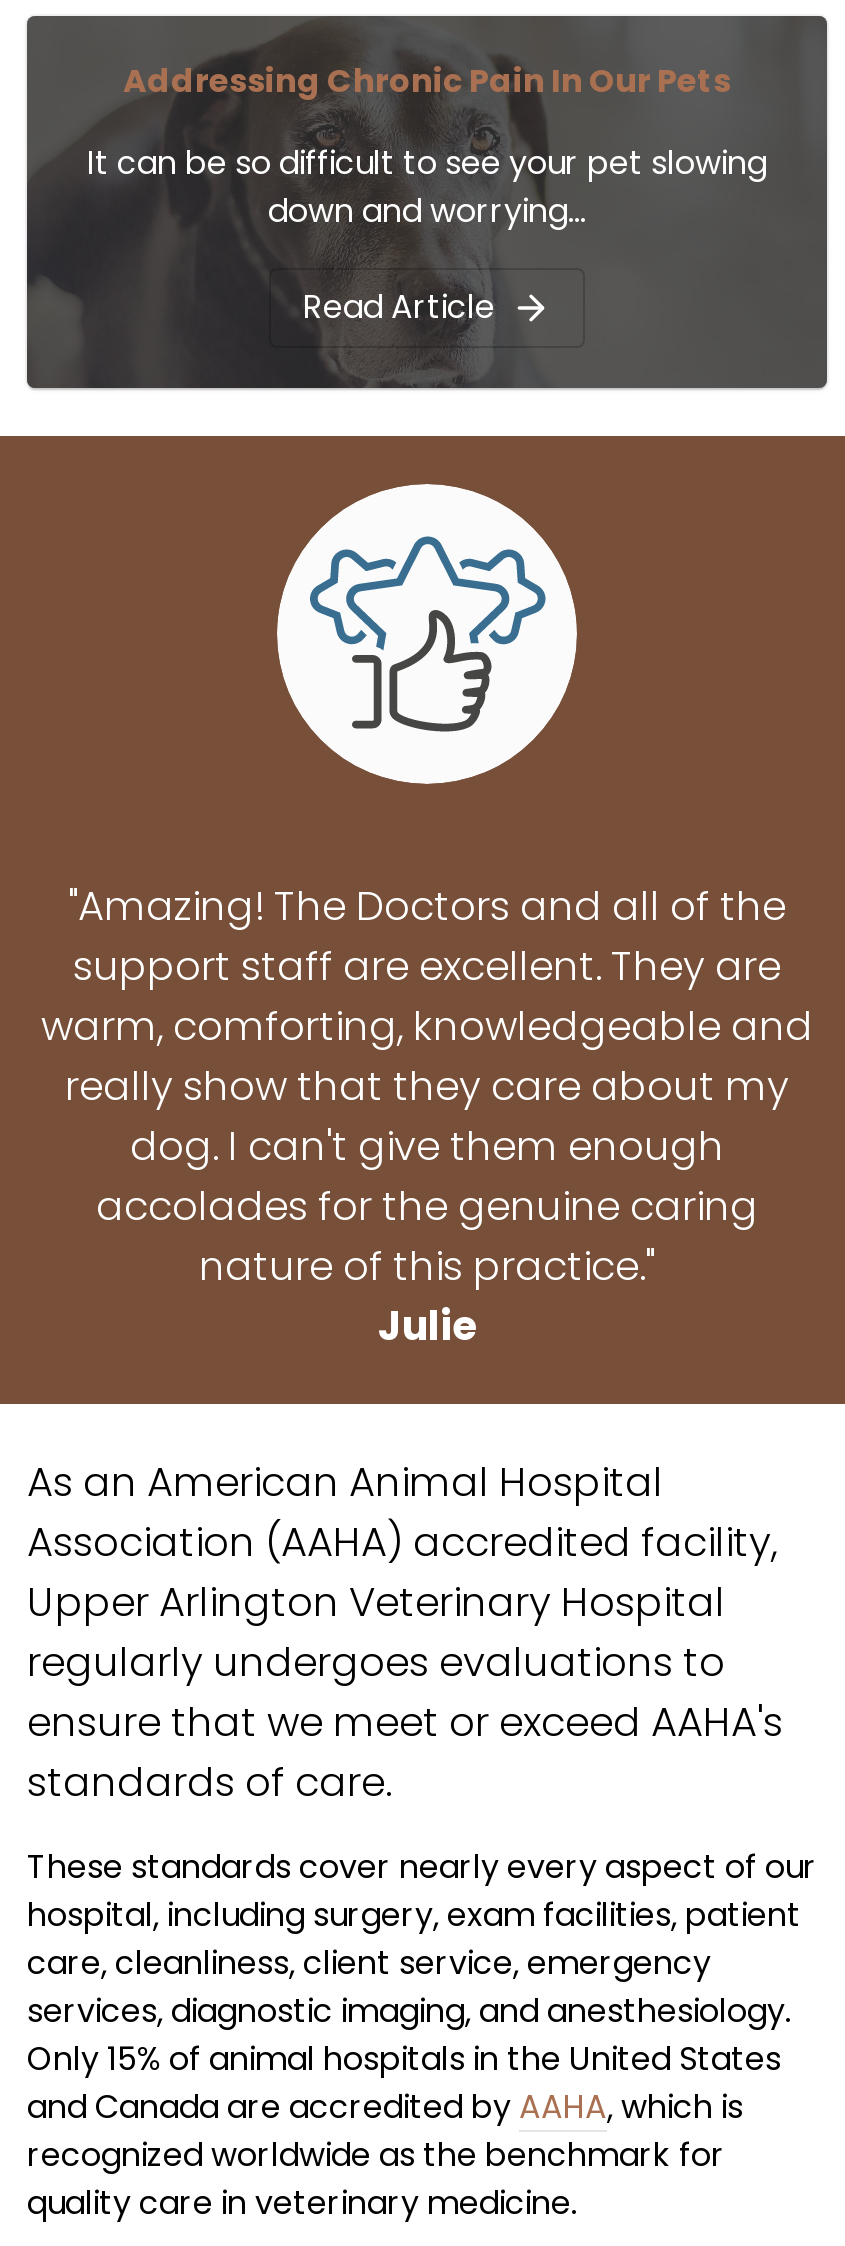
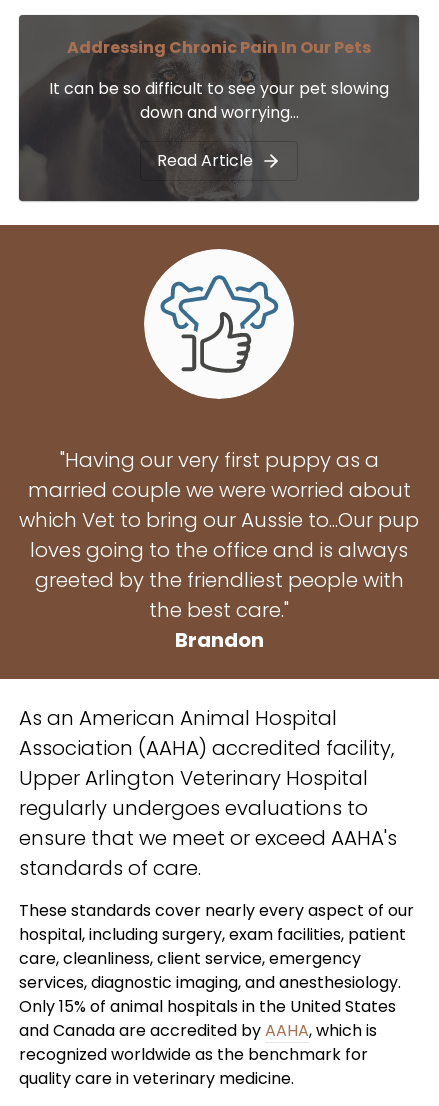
[41,877,813,1353] "Amazing! The Doctors and all of the | support staff are excellent. They are | warm, comforting, knowledgeable and | really show that they care about my | dog. I can't give them enough | accolades for the genuine caring | nature of this practice." | Julie -> [19,445,419,653] "Having our very first puppy as a | married couple we were worried about | which Vet to bring our Aussie to...Our pup | loves going to the office and is always | greeted by the friendliest people with | the best care." | Brandon

